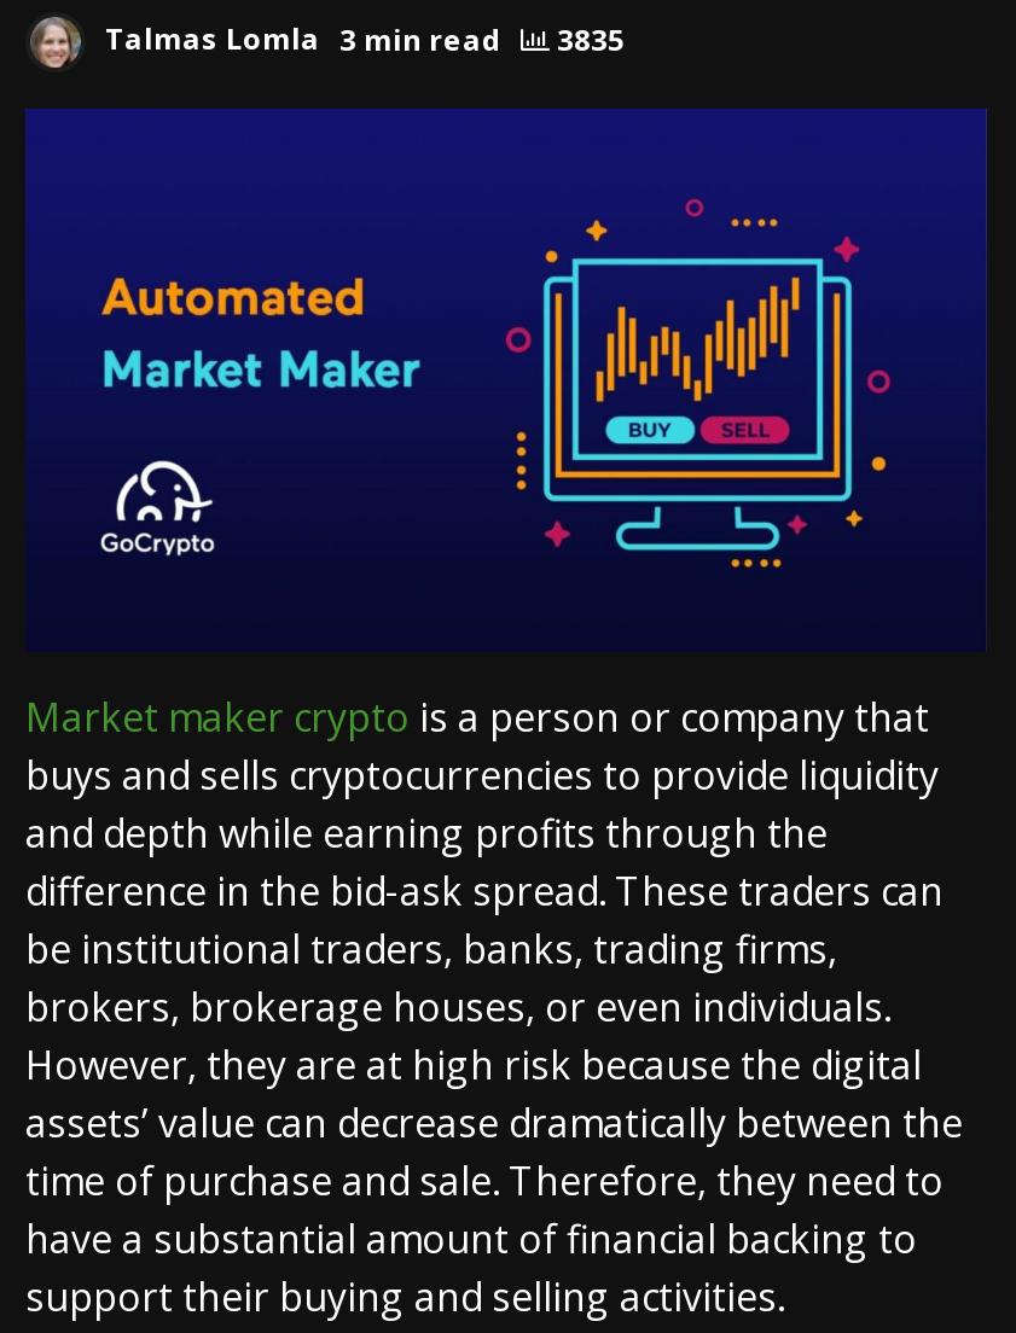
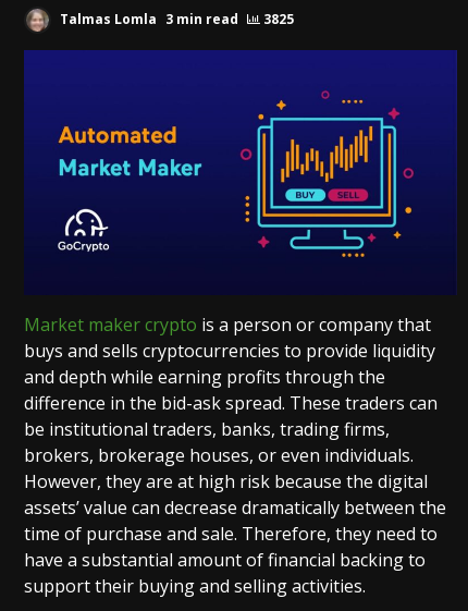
[98,20,625,61] Talmas Lomla 3 min read 3835 -> [57,10,294,28] Talmas Lomla 3 min read 3825

